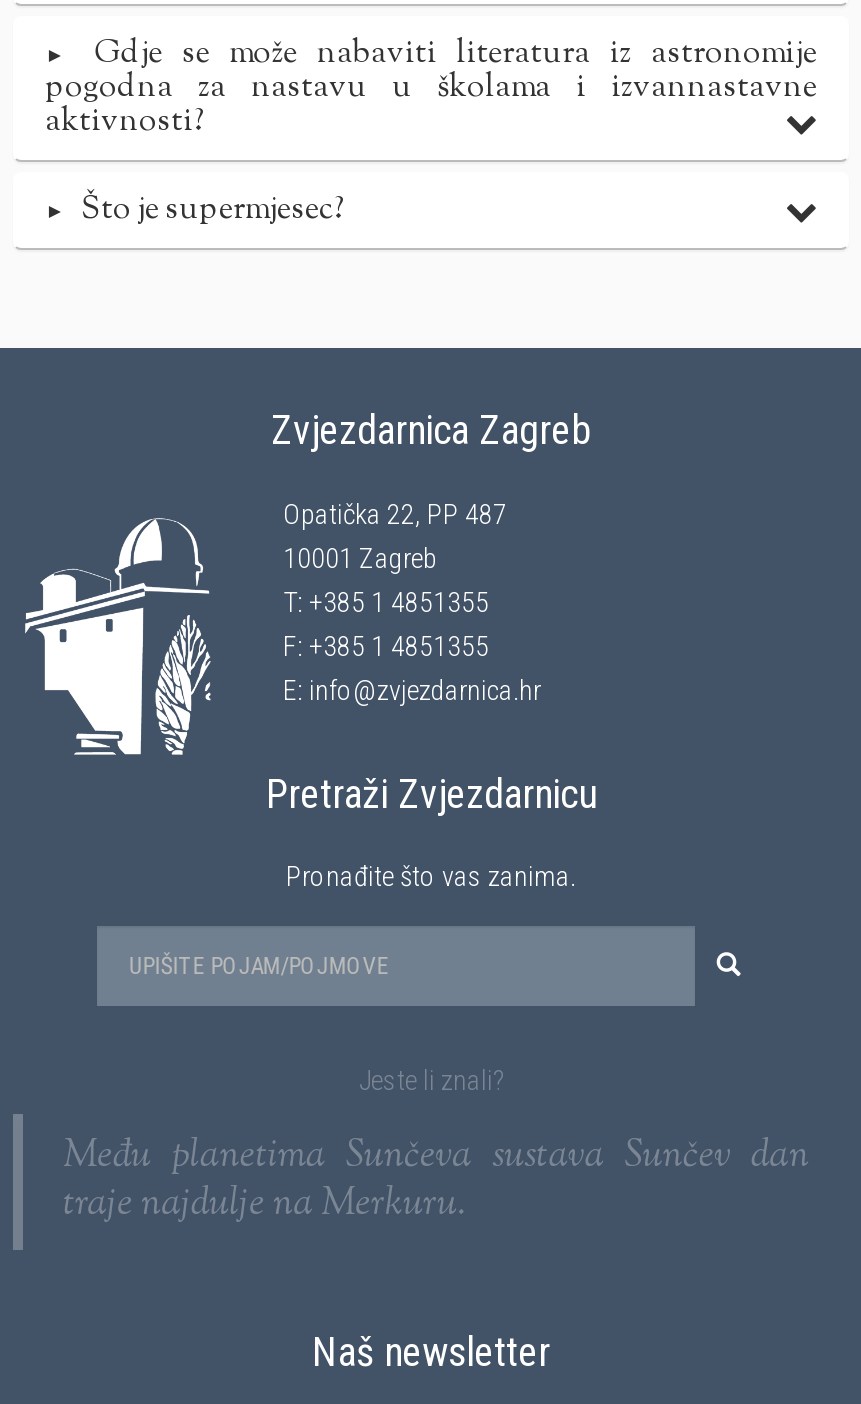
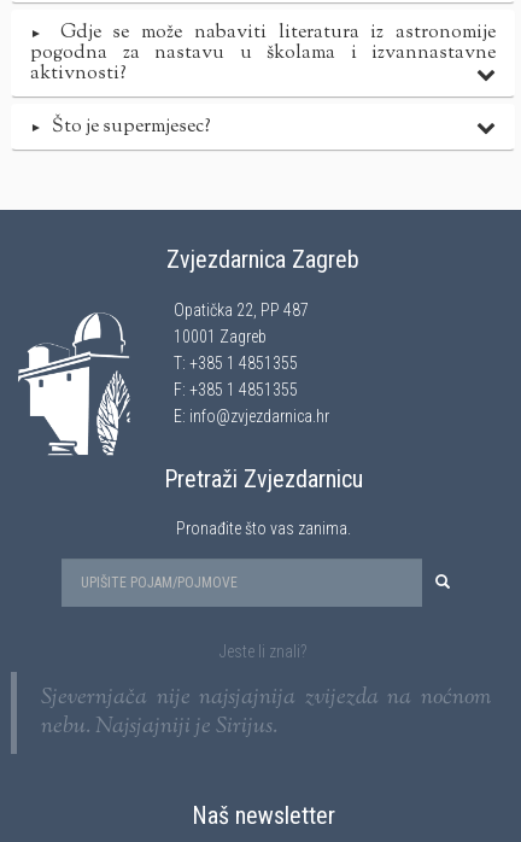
[63,1130,809,1232] Među planetima Sunčeva sustava Sunčev dan | traje najdulje na Merkuru. -> [41,682,491,743] Sjevernjača nije najsjajnija zvijezda na noćnom | nebu. Najsjajniji je Sirijus.

